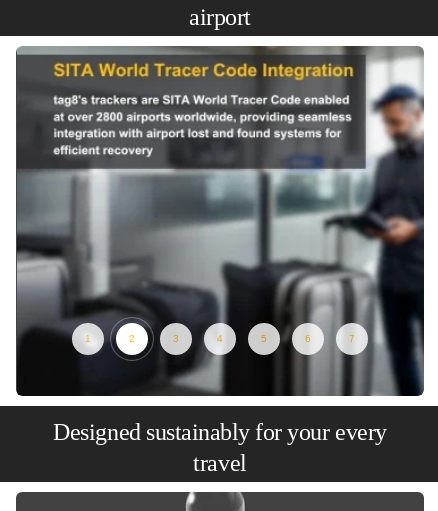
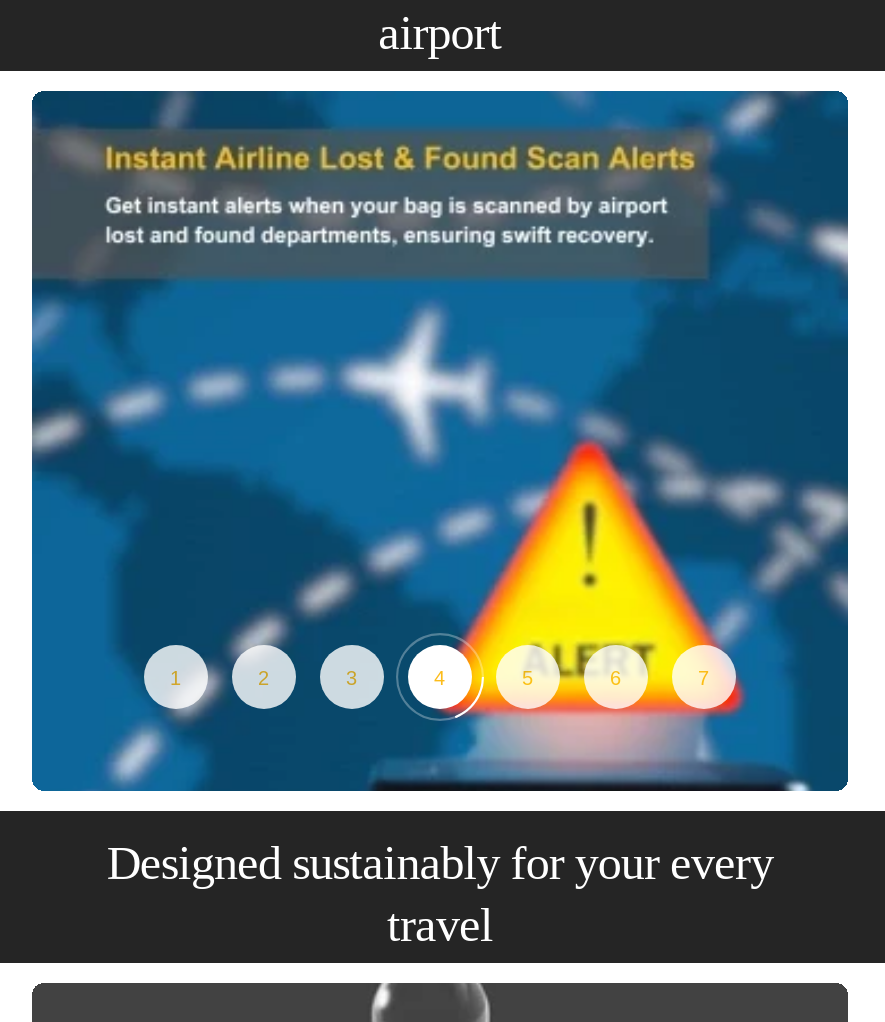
[15,45,425,397] [image] -> [30,88,850,794] [image]

